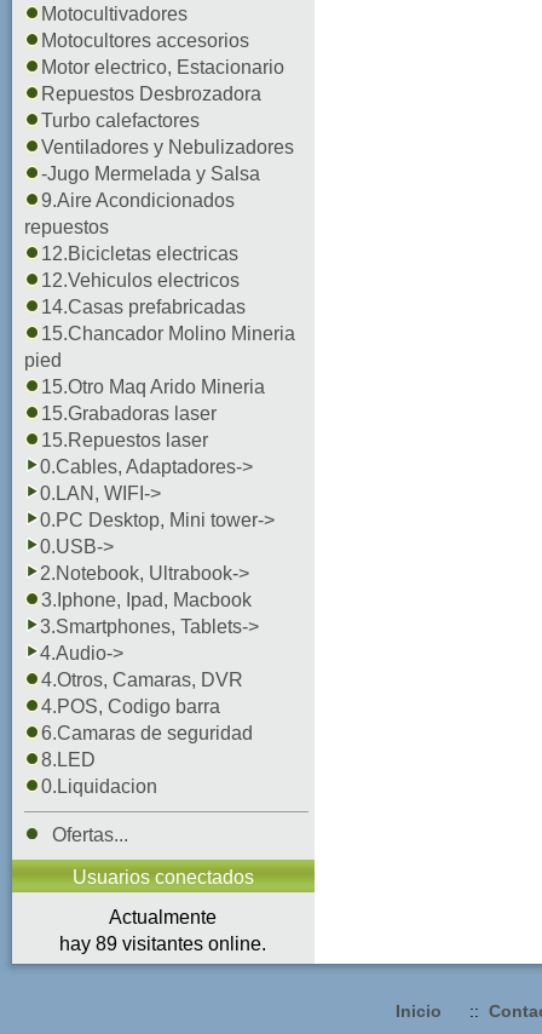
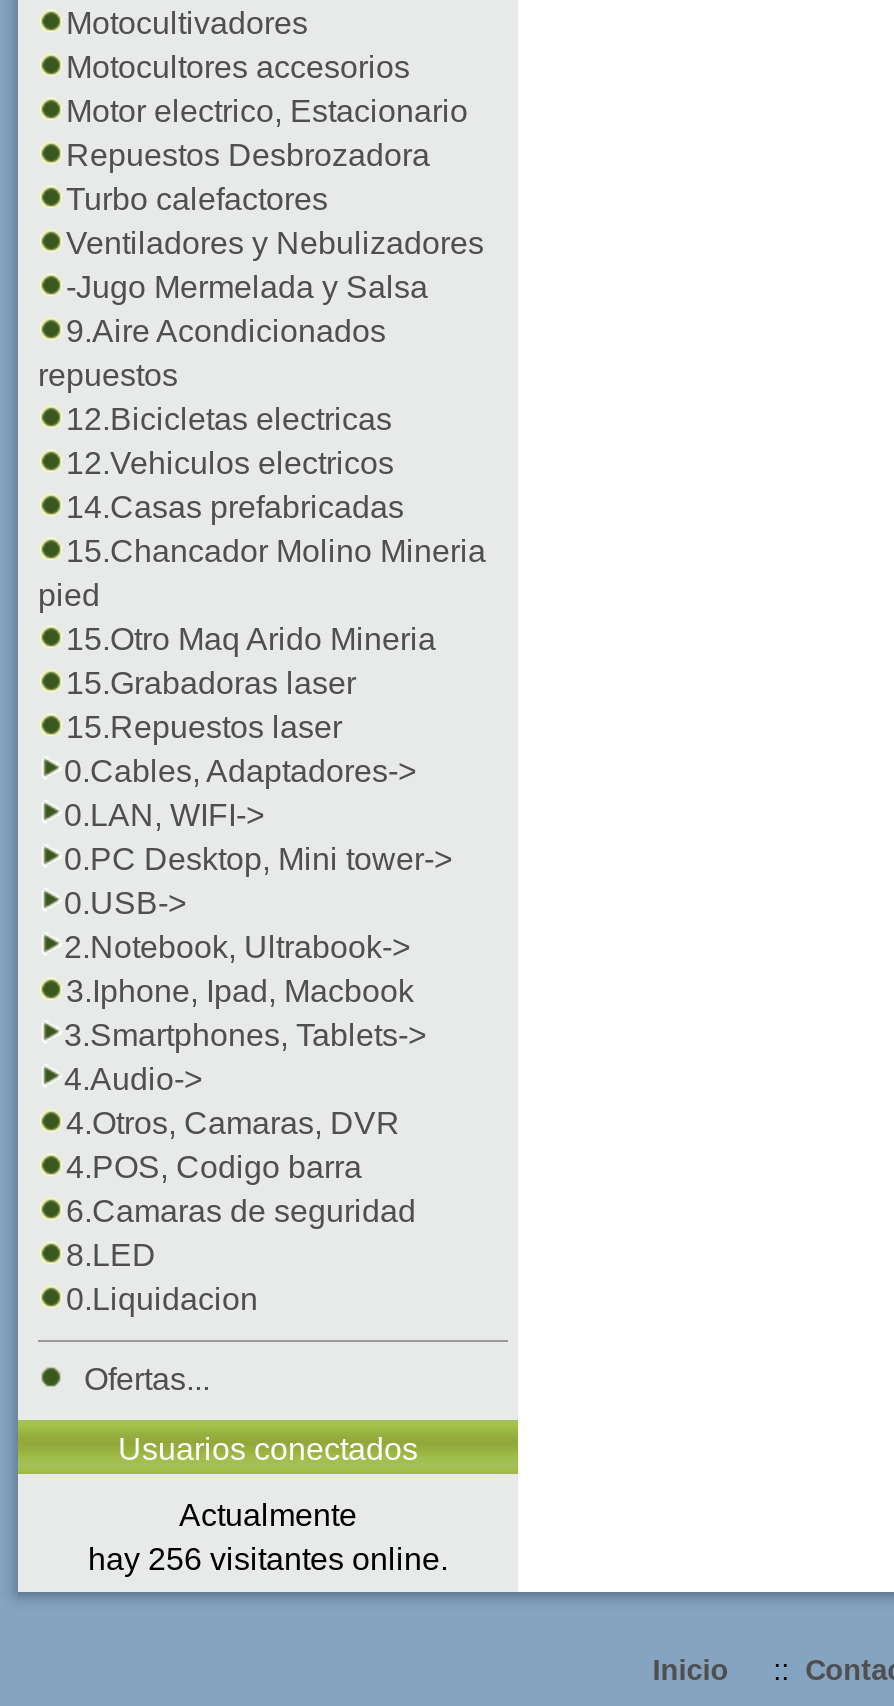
[60,934,267,954] hay 89 visitantes online. -> [88,1542,448,1576] hay 256 visitantes online.

